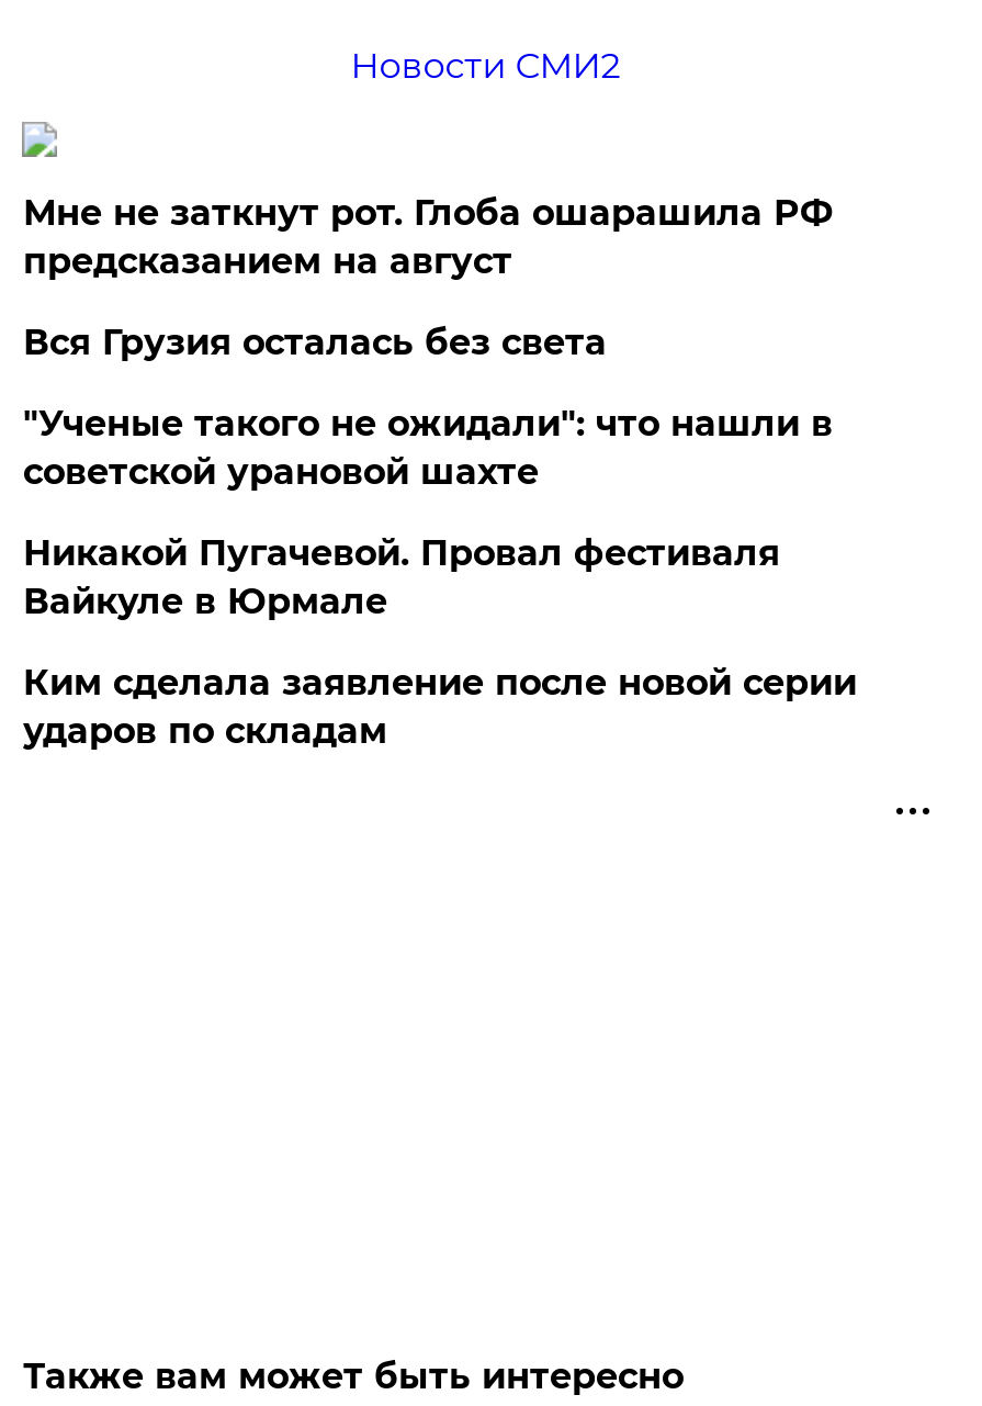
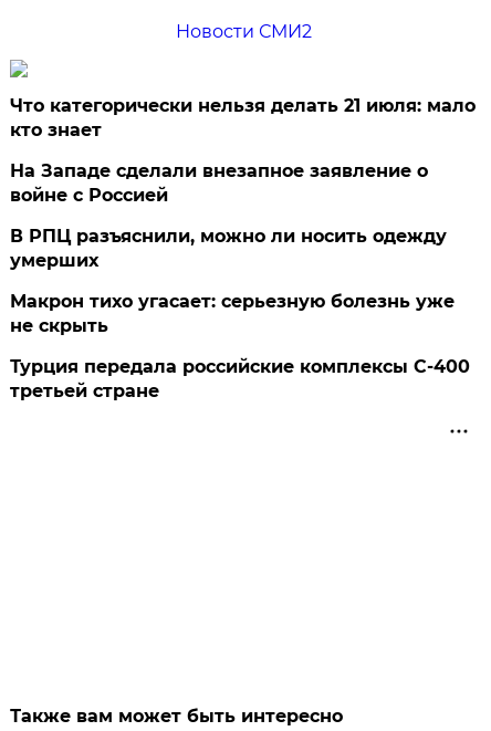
[23,192,833,282] Мне не заткнут рот. Глоба ошарашила РФ | предсказанием на август -> [10,95,476,140] Что категорически нельзя делать 21 июля: мало | кто знает
[23,322,607,363] Вся Грузия осталась без света -> [10,160,428,206] На Западе сделали внезапное заявление о | войне с Россией
[23,403,833,493] "Ученые такого не ожидали": что нашли в | советской урановой шахте -> [10,226,447,271] В РПЦ разъяснили, можно ли носить одежду | умерших
[23,532,780,622] Никакой Пугачевой. Провал фестиваля | Вайкуле в Юрмале -> [10,291,455,336] Макрон тихо угасает: серьезную болезнь уже | не скрыть
[23,662,857,752] Ким сделала заявление после новой серии | ударов по складам -> [10,356,470,401] Турция передала российские комплексы С-400 | третьей стране

